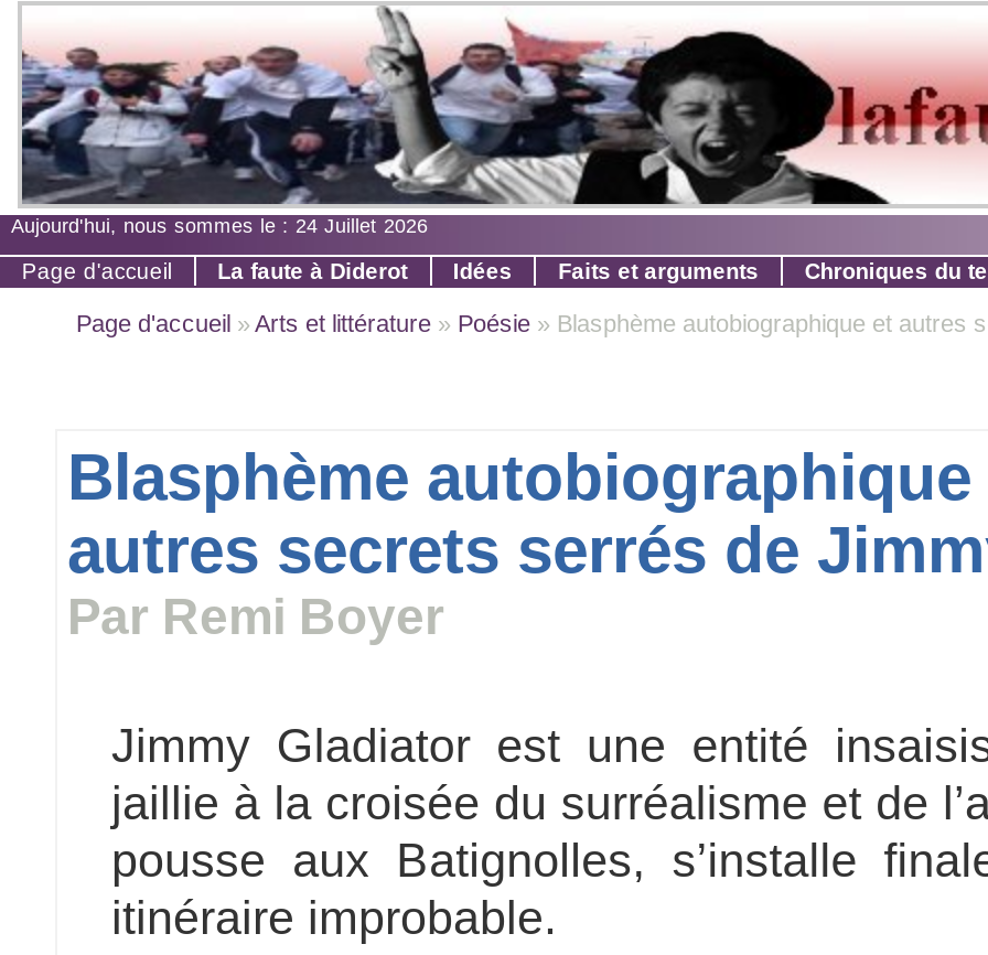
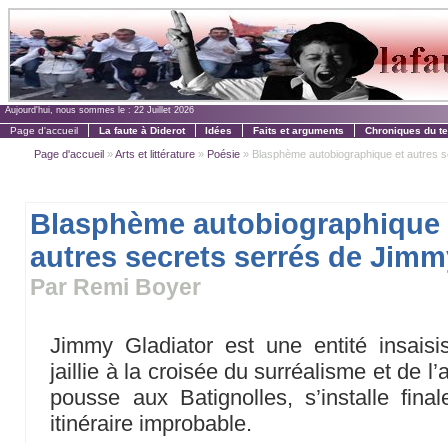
[11,215,428,237] Aujourd'hui, nous sommes le :24 Juillet 2026 -> [5,105,194,115] Aujourd'hui, nous sommes le :22 Juillet 2026

